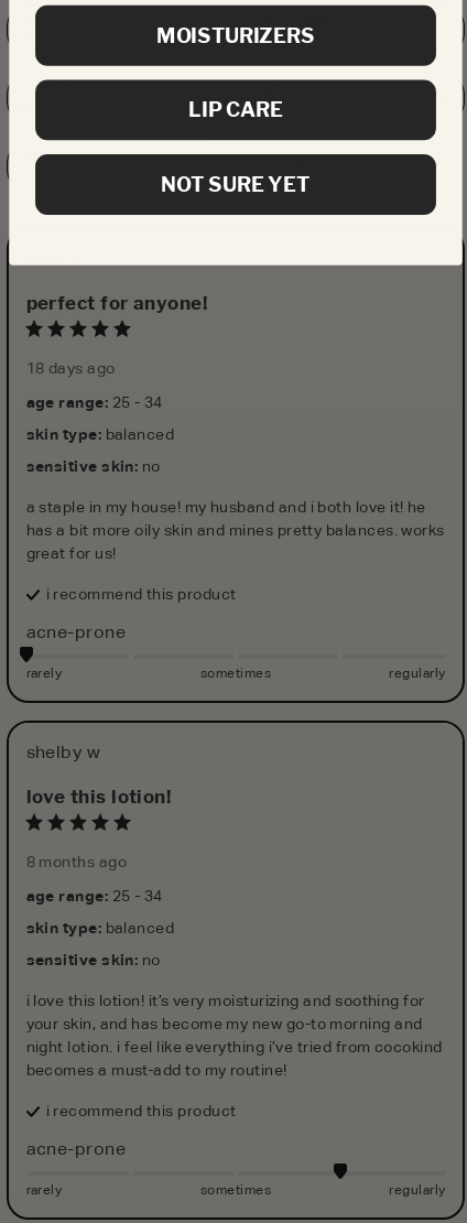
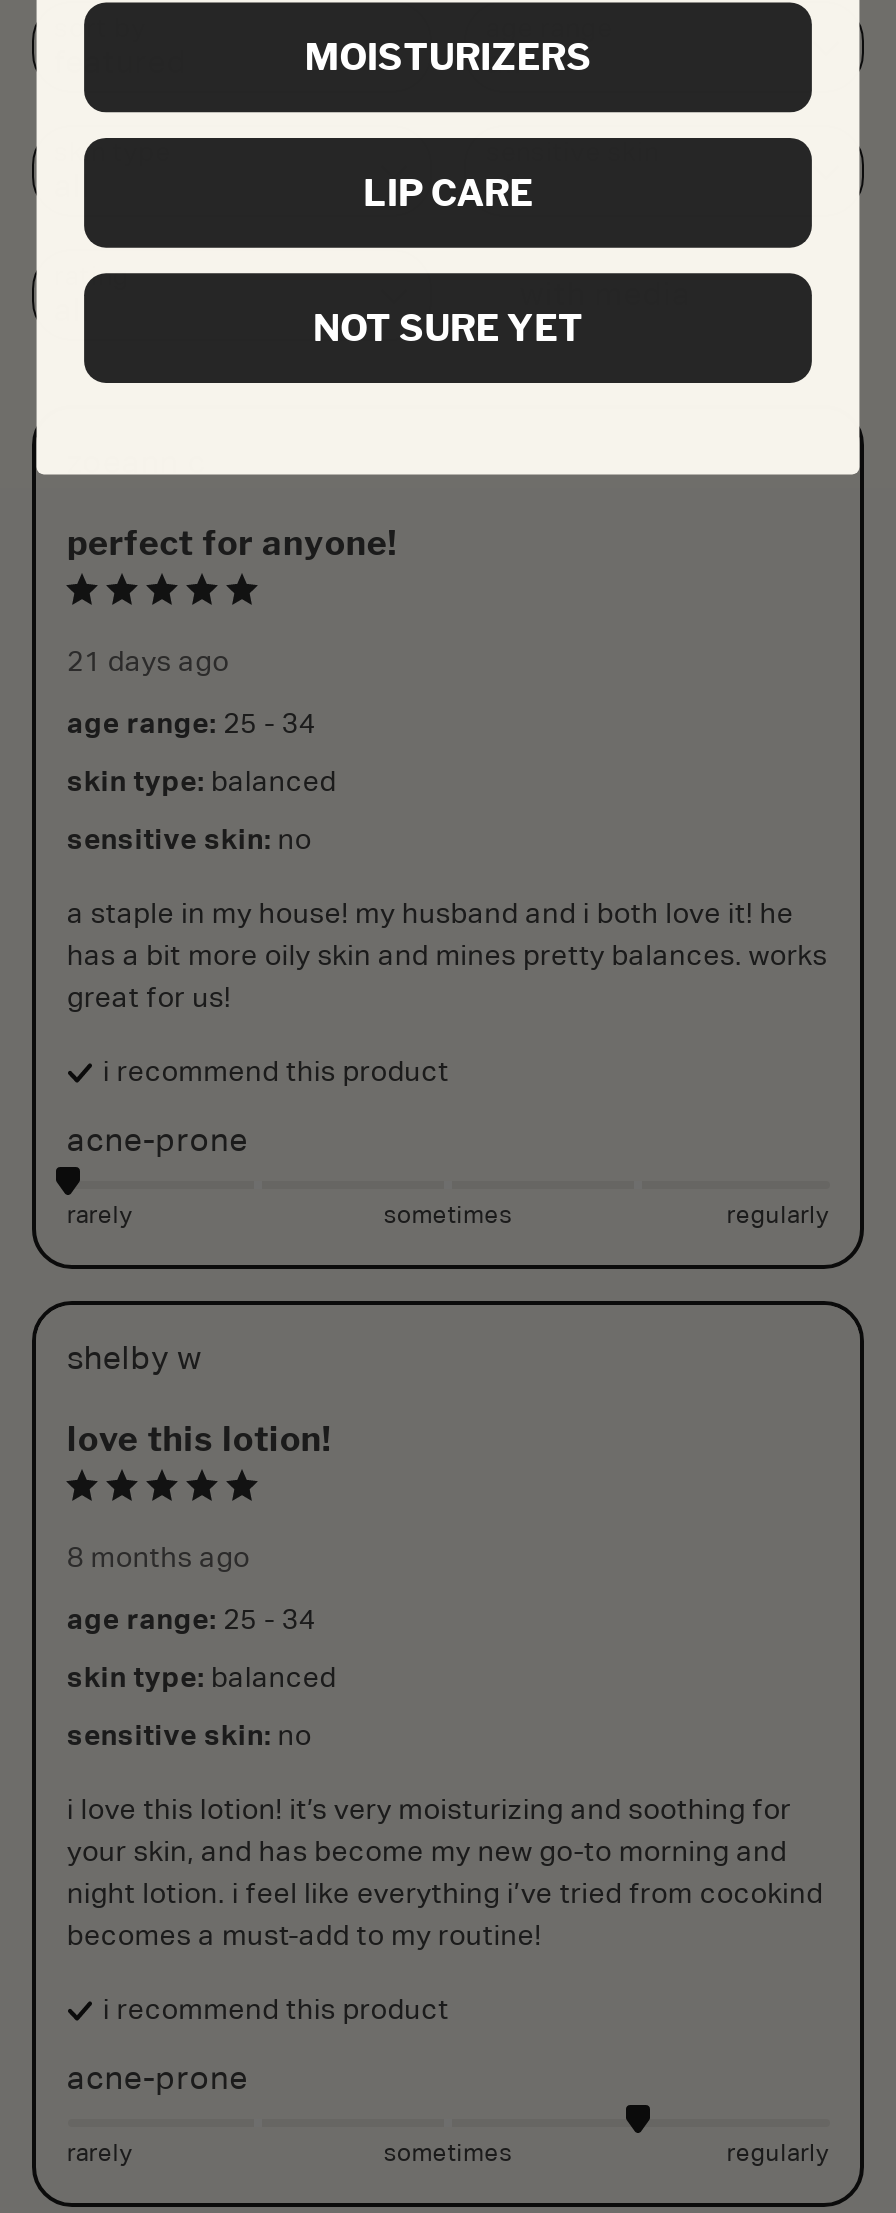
[26,359,115,377] 18 days ago -> [67,645,229,677] 21 days ago

